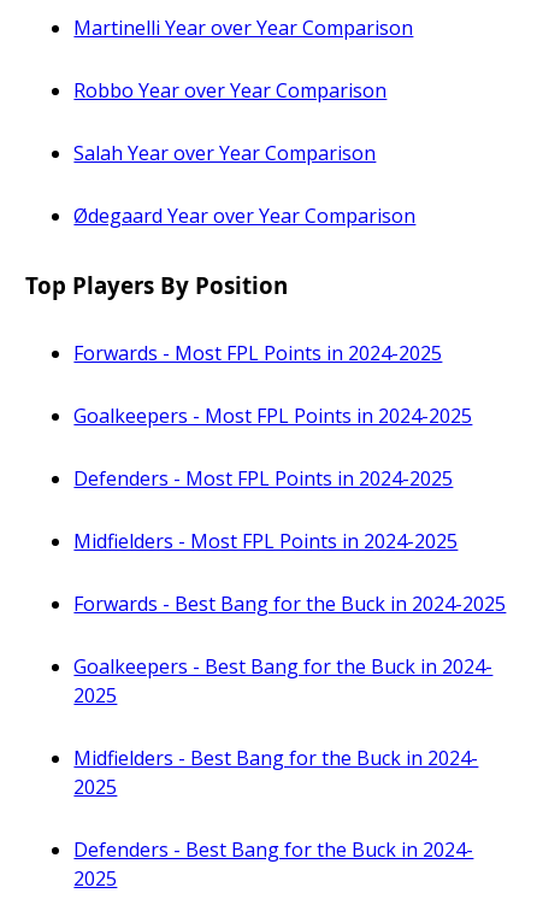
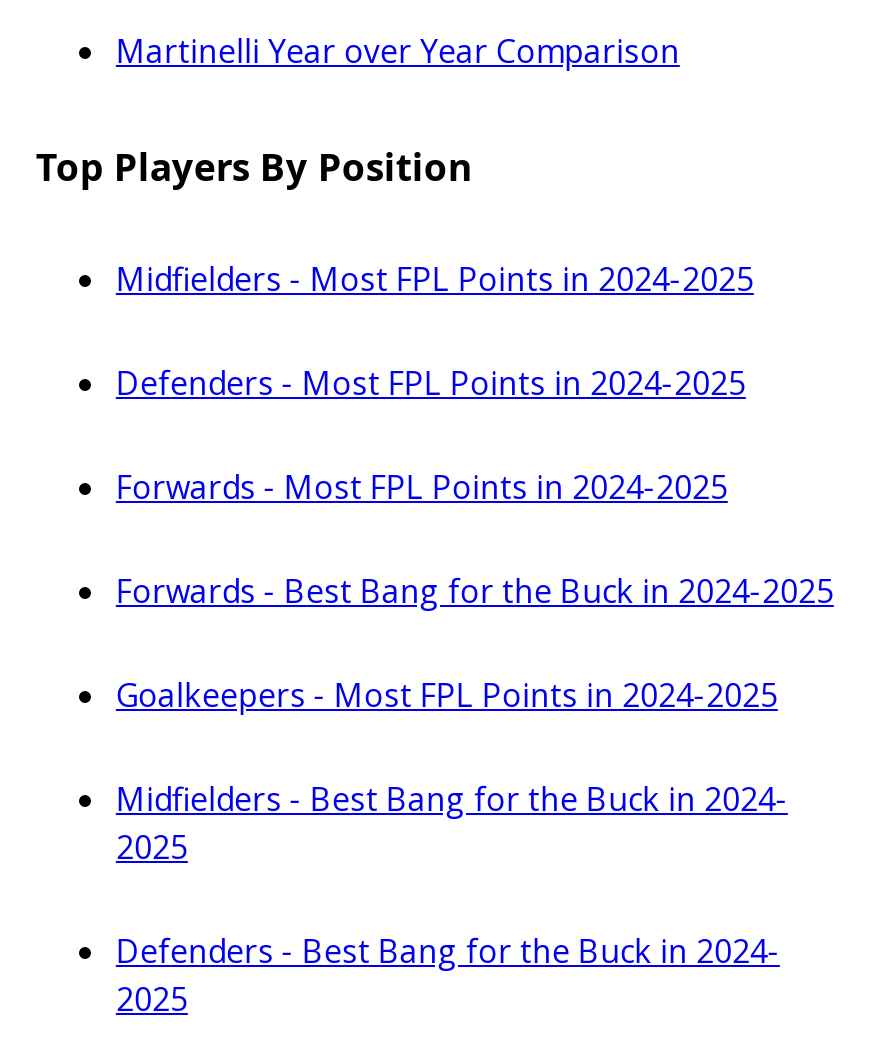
[74,77,416,229] Robbo Year over Year Comparison | Salah Year over Year Comparison | Ødegaard Year over Year Comparison -> none
moved [74,466,458,555] -> [116,258,754,406]: Defenders - Most FPL Points in 2024-2025 | Midfielders - Most FPL Points in 2024-2025
moved [74,591,506,617] -> [116,570,834,614]: Forwards - Best Bang for the Buck in 2024-2025
[74,654,493,709] Goalkeepers - Best Bang for the Buck in 2024- | 2025 -> none

